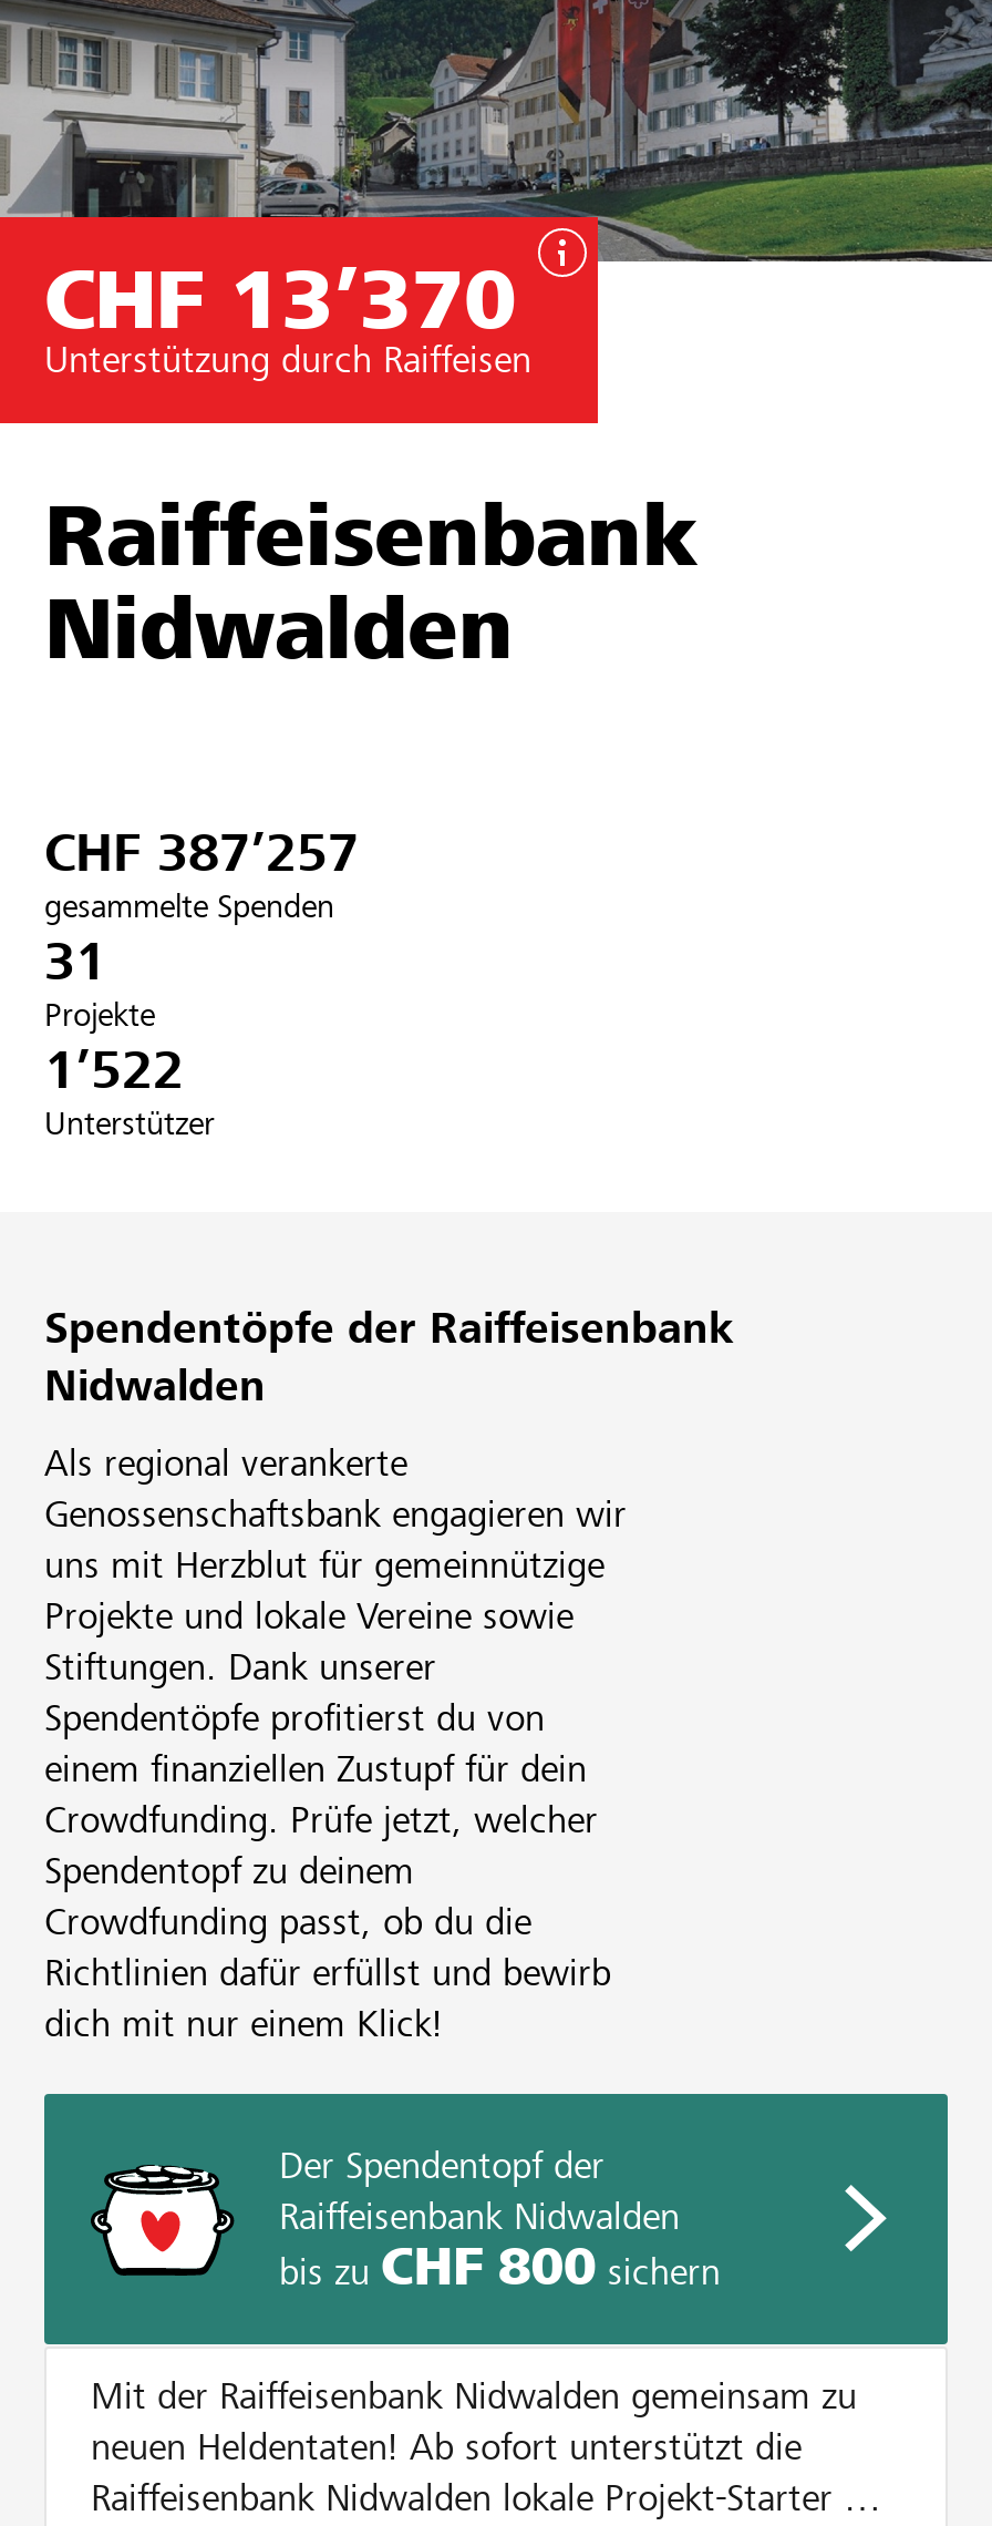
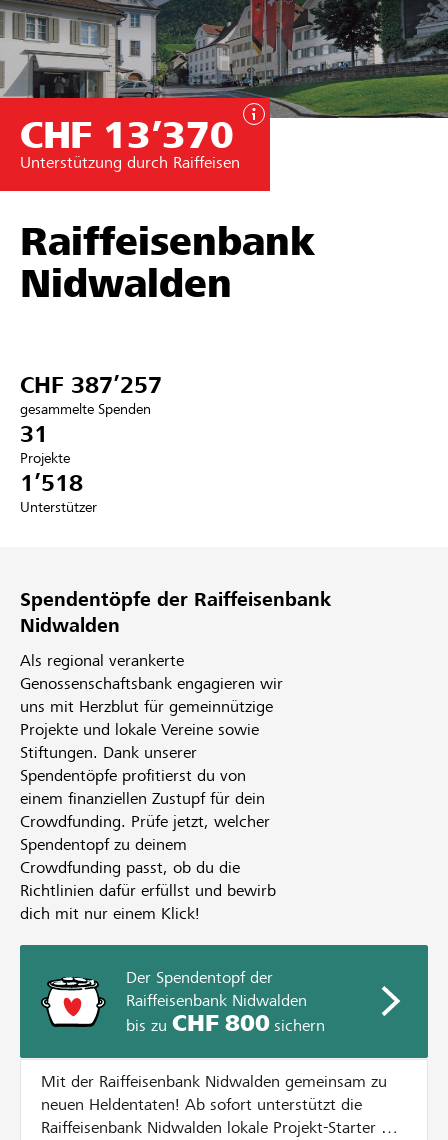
[44,1042,184,1099] 1’522 -> [20,470,83,496] 1’518

